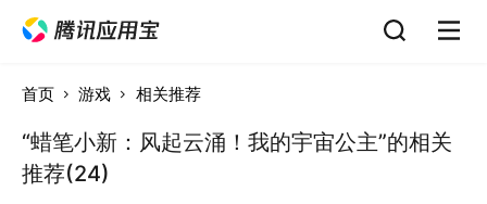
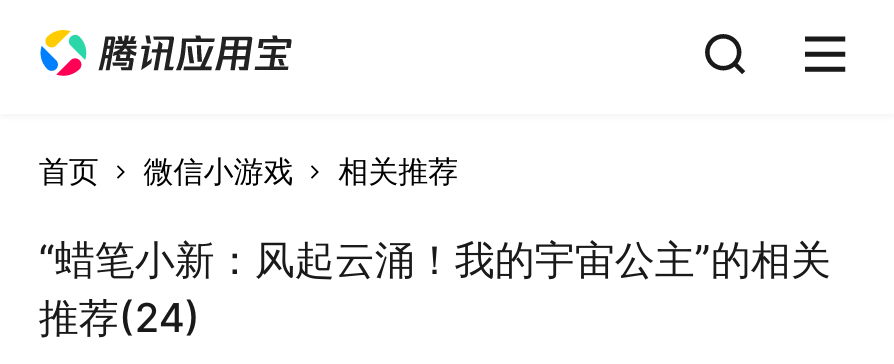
[79,84,111,104] 游戏 -> [144,153,294,189] 微信小游戏

